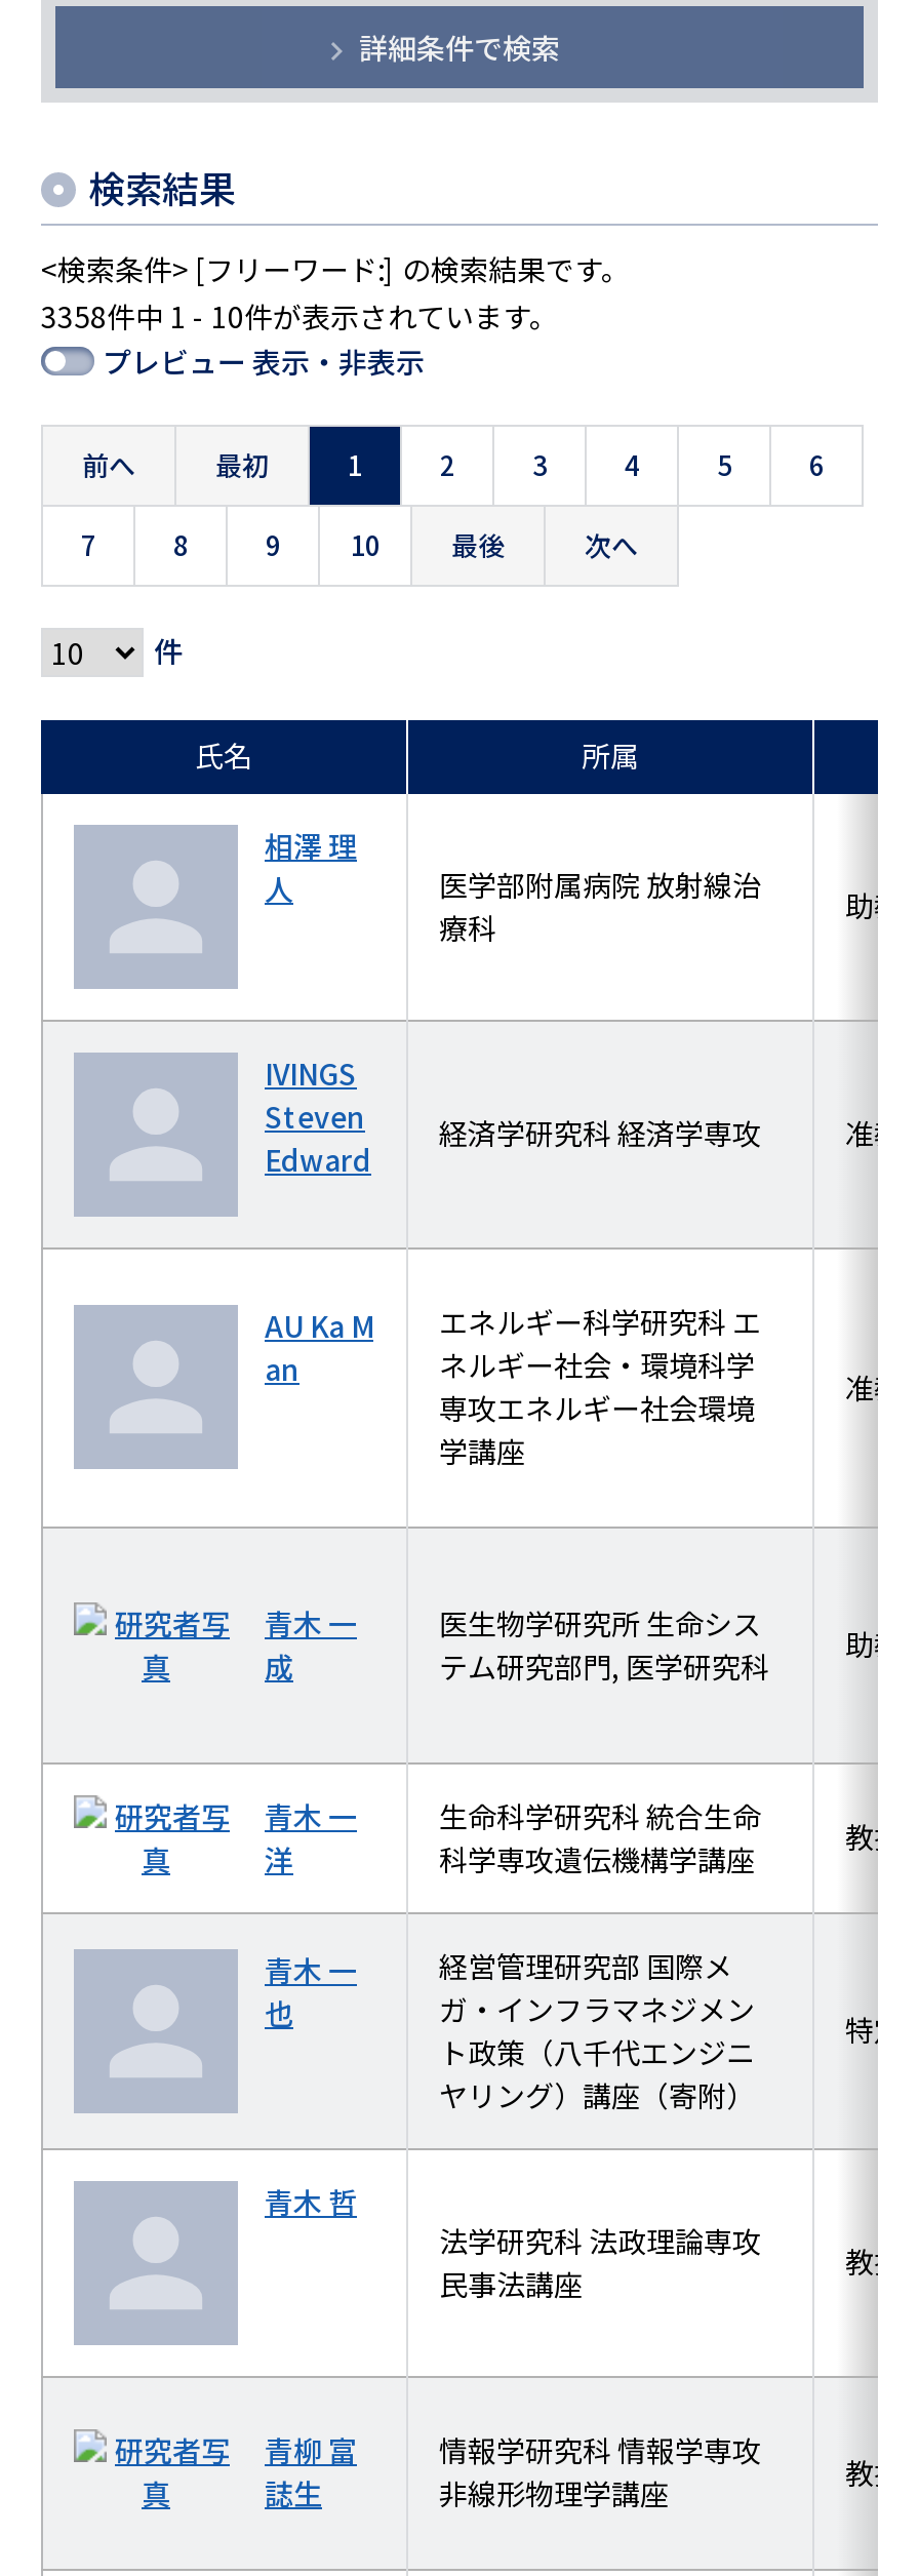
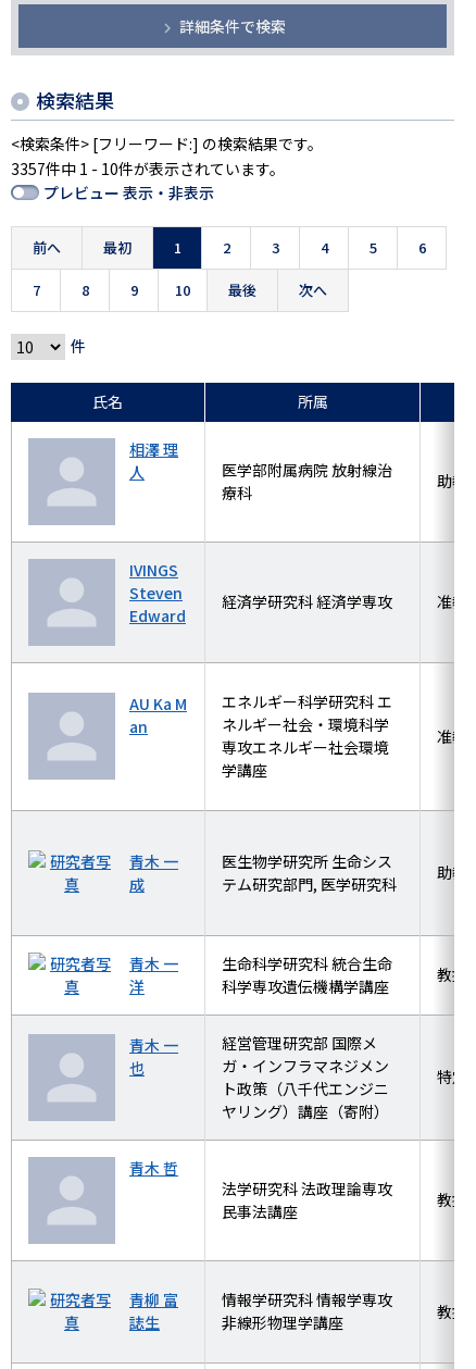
[41,295,558,336] 3358件中 1 - 10件が表示されています。 -> [11,158,285,179] 3357件中 1 - 10件が表示されています。

